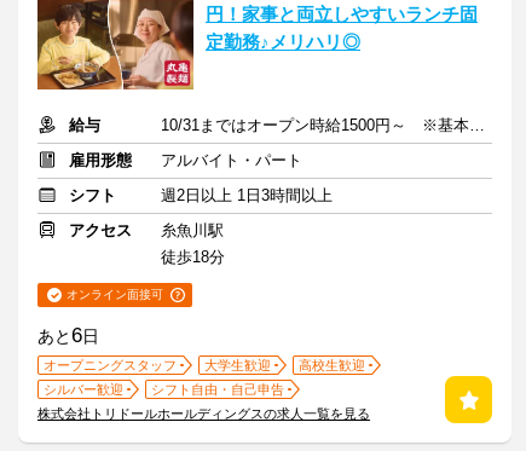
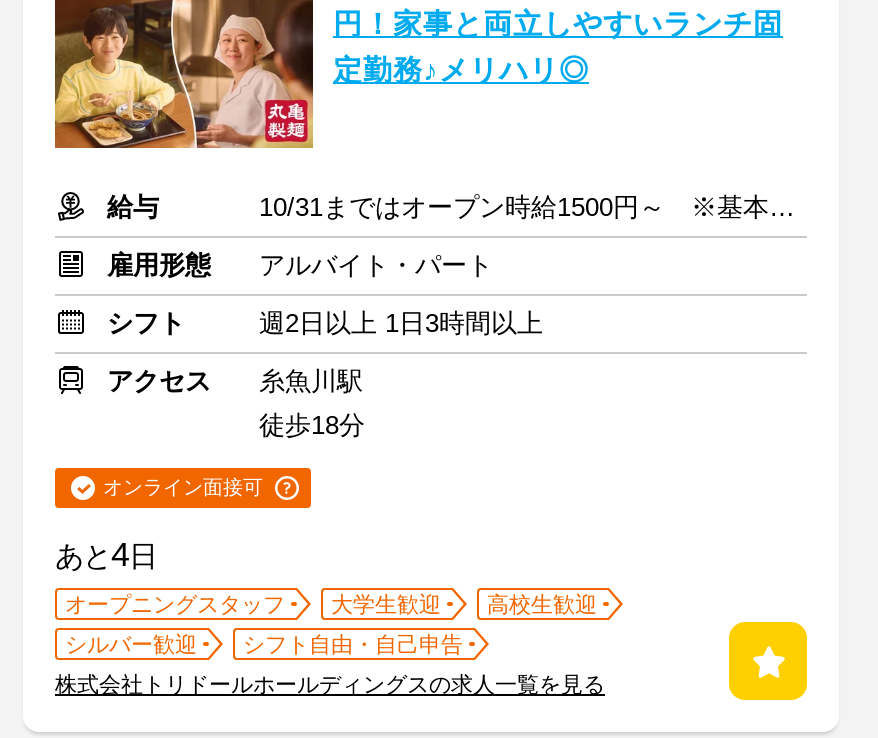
[37,324,99,347] あと6日 -> [55,536,157,574] あと4日

